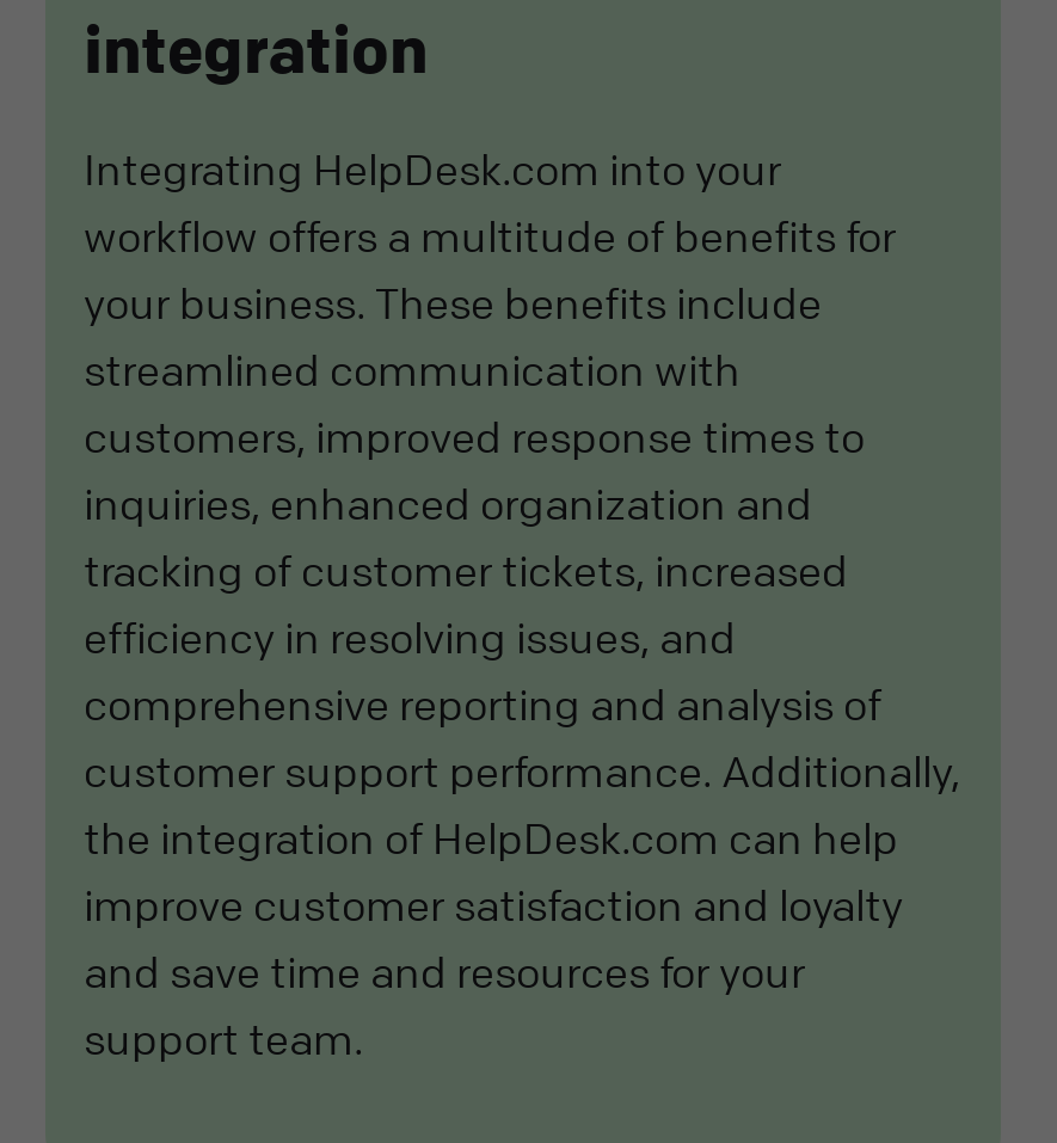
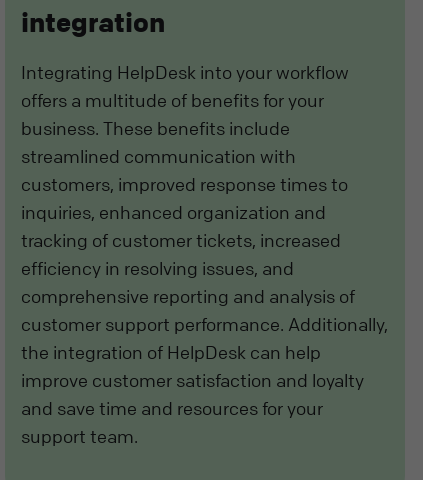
[84,142,896,328] Integrating HelpDesk.com into your | workflow offers a multitude of benefits for | your business. These benefits include -> [21,61,349,139] Integrating HelpDesk into your workflow | offers a multitude of benefits for your | business. These benefits include
[84,810,898,863] the integration of HelpDesk.com can help -> [21,341,321,363] the integration of HelpDesk can help

